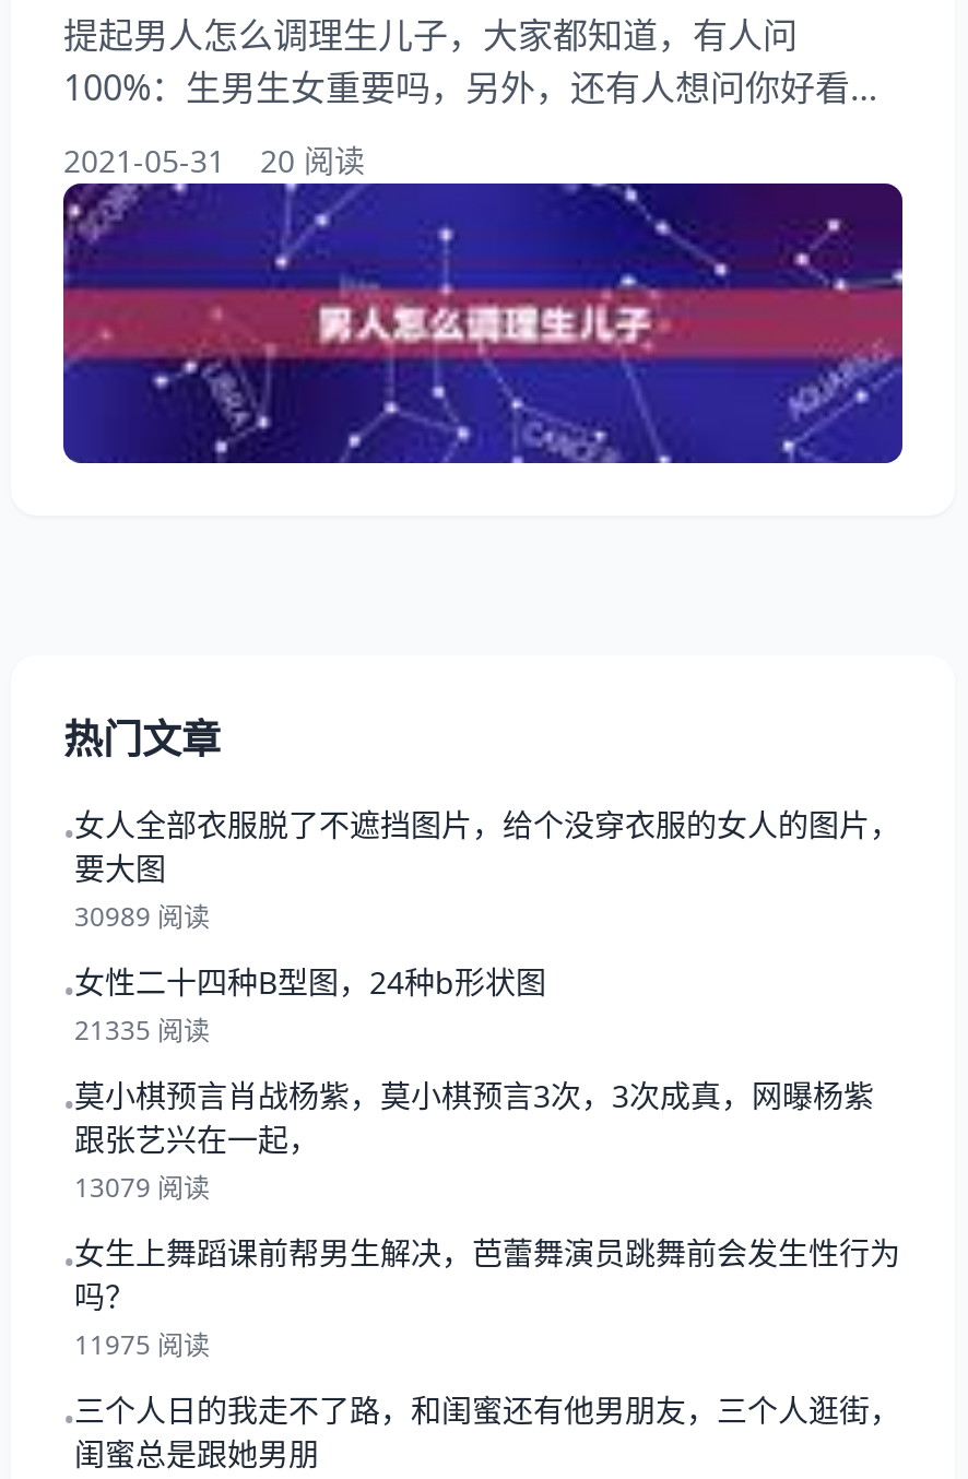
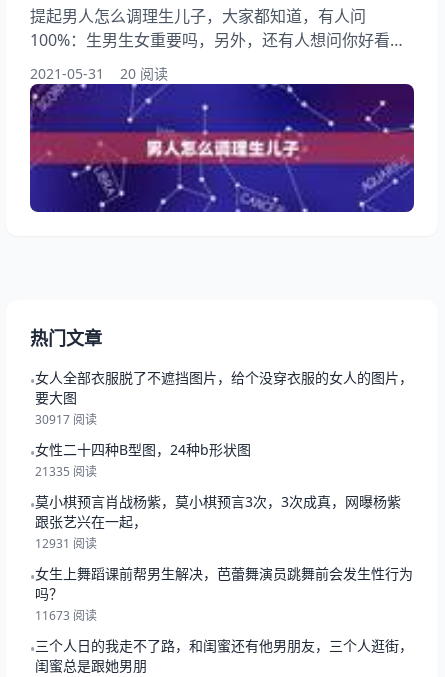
[74,898,210,935] 30989 阅读 -> [35,411,97,428] 30917 阅读
[74,1169,210,1206] 13079 阅读 -> [35,535,97,552] 12931 阅读
[74,1326,210,1363] 11975 阅读 -> [35,607,97,624] 11673 阅读

